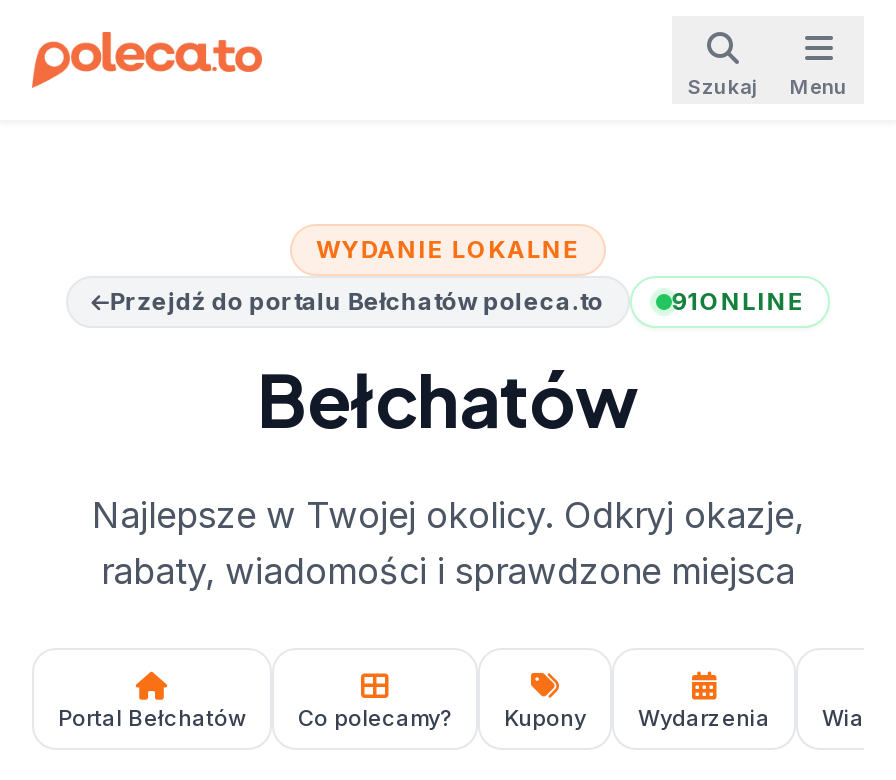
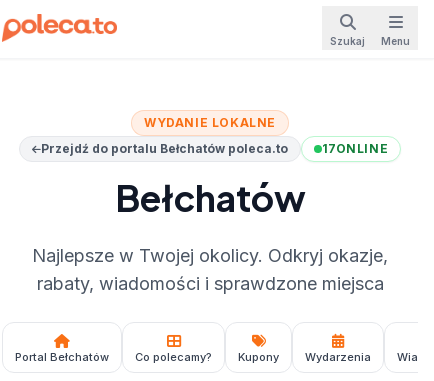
[671,286,805,316] 91ONLINE -> [322,141,388,156] 17ONLINE

